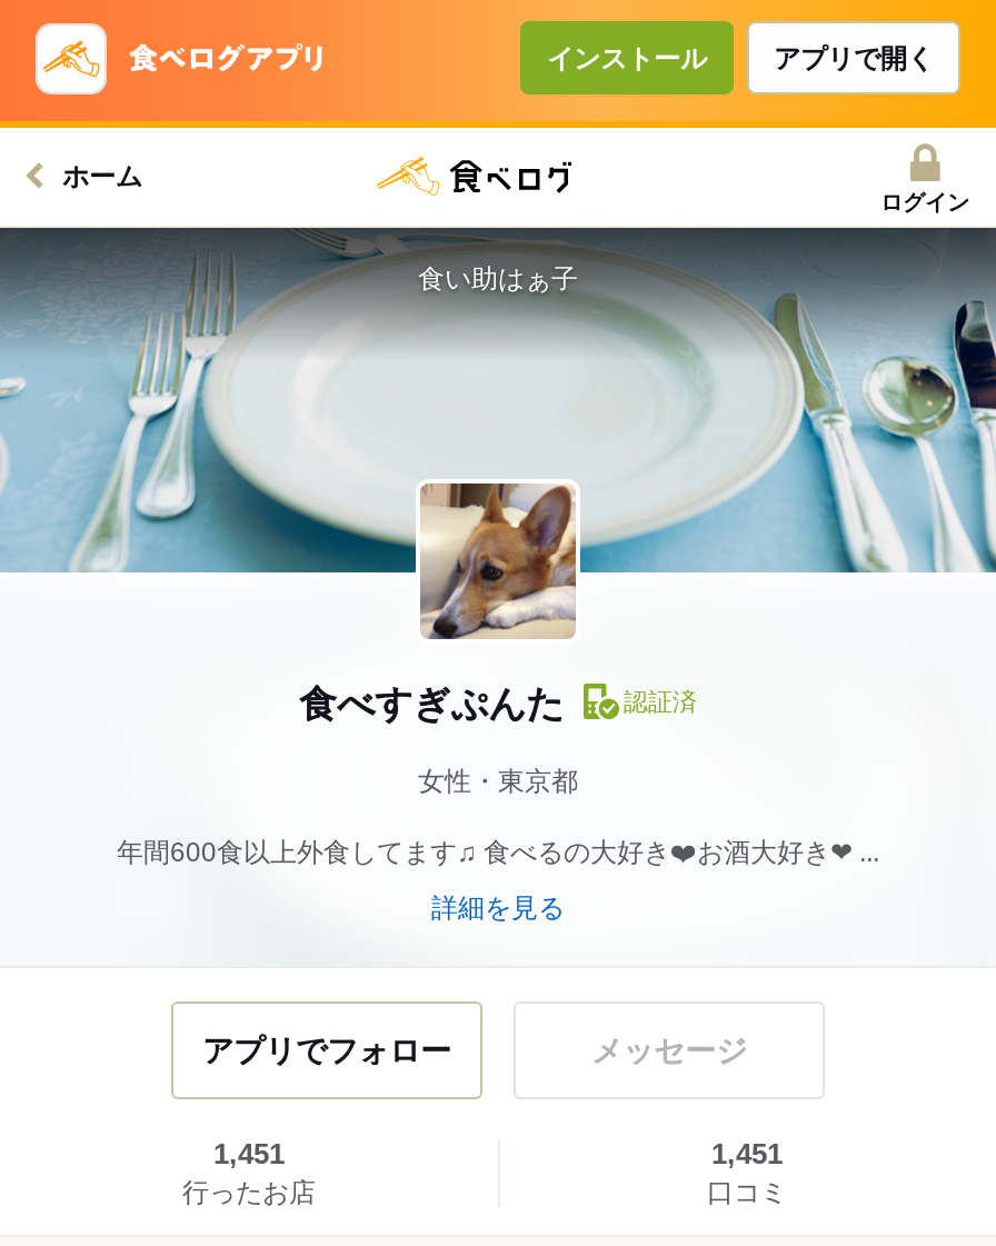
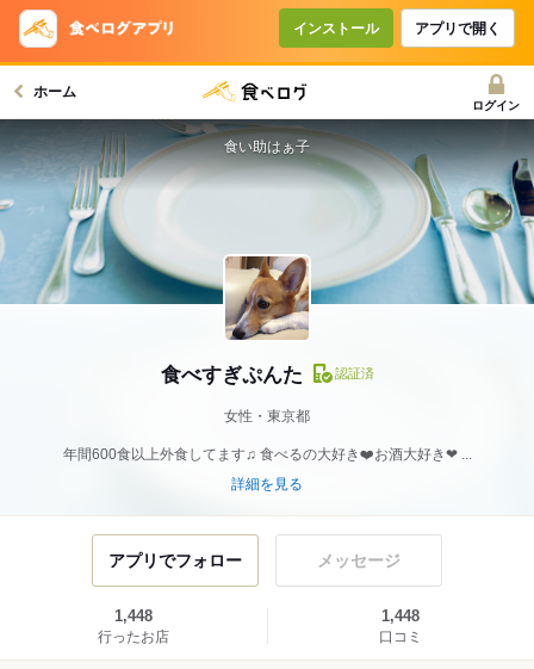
[213,1137,285,1170] 1,451 -> [114,607,153,625] 1,448
[711,1137,783,1170] 1,451 -> [381,607,420,625] 1,448

